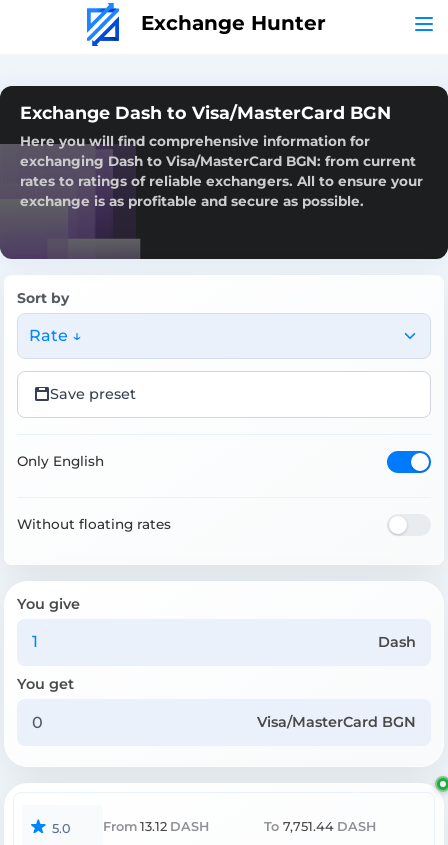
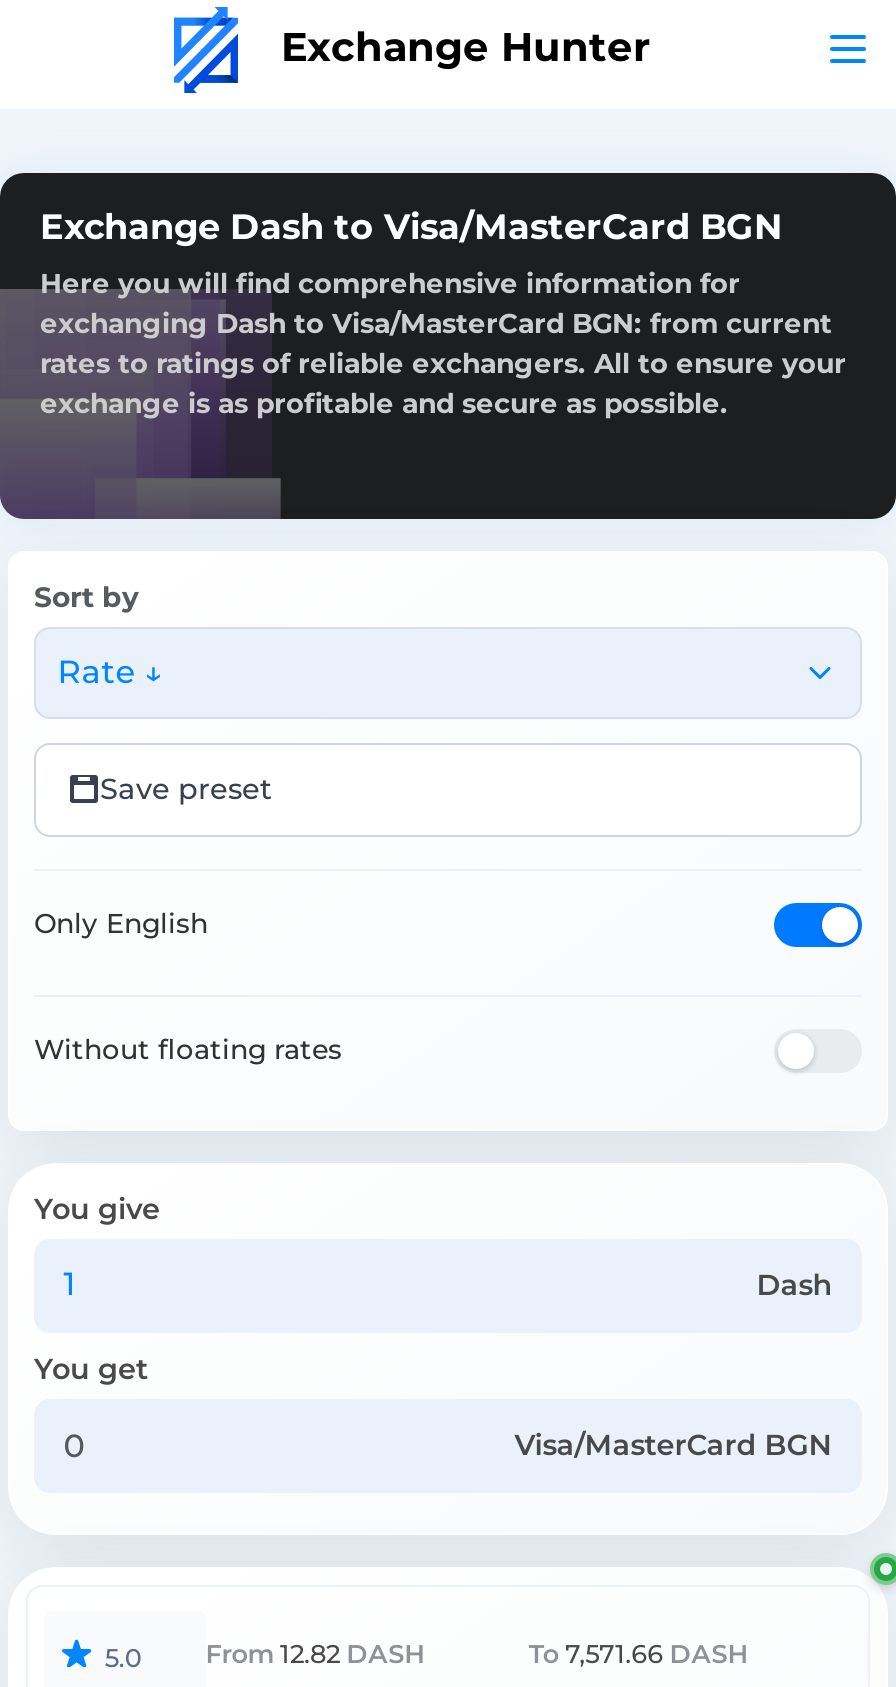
[103,819,209,834] From 13.12 DASH -> [206,1639,424,1669] From 12.82 DASH
[264,819,376,834] To 7,751.44 DASH -> [529,1639,748,1669] To 7,571.66 DASH

